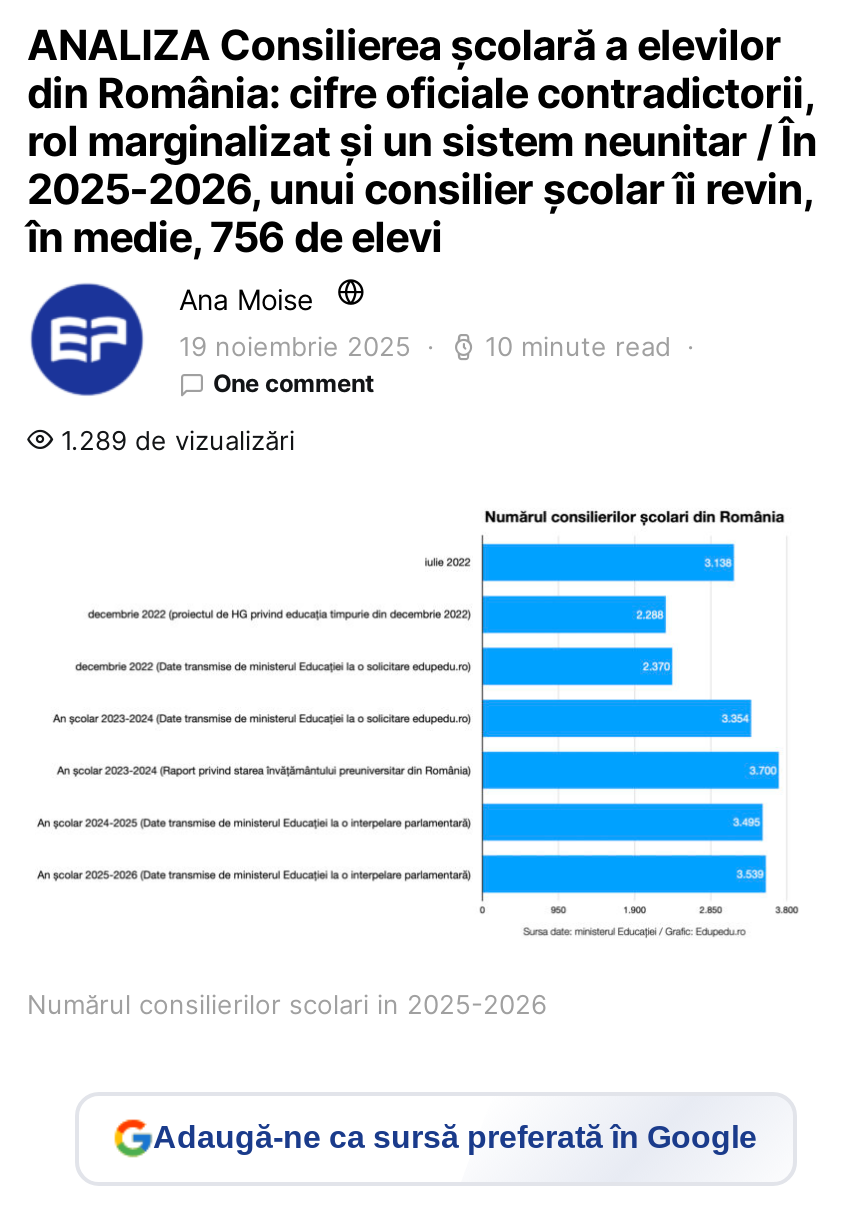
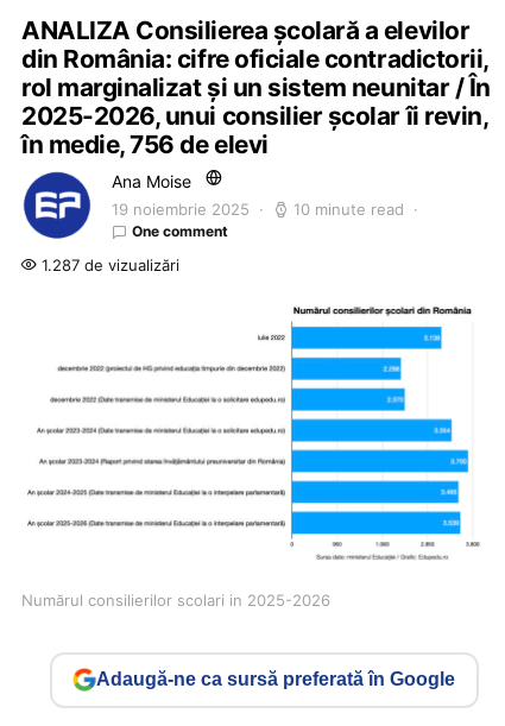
[53,424,295,456] 1.289 de vizualizări -> [37,255,179,274] 1.287 de vizualizări

